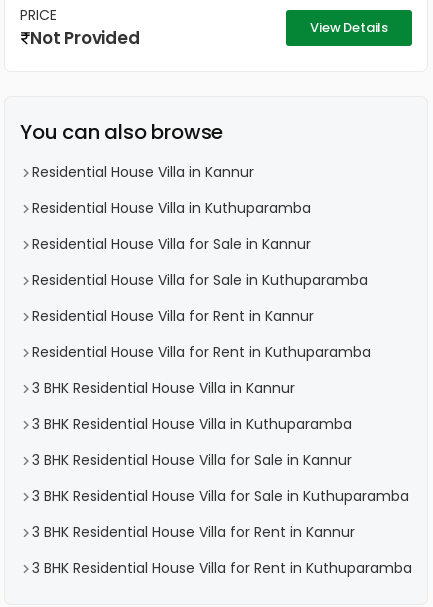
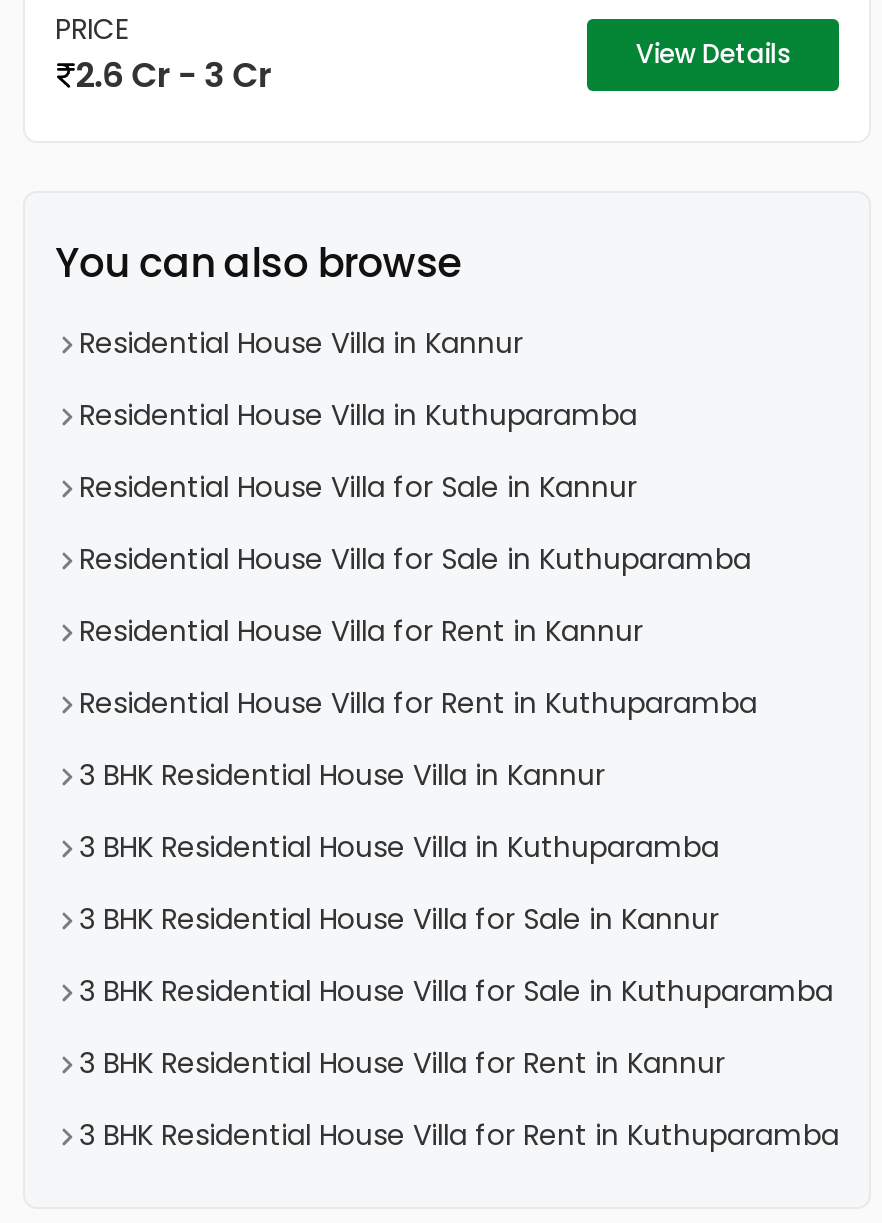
[30,26,140,50] Not Provided -> [75,51,272,99] 2.6 Cr - 3 Cr

